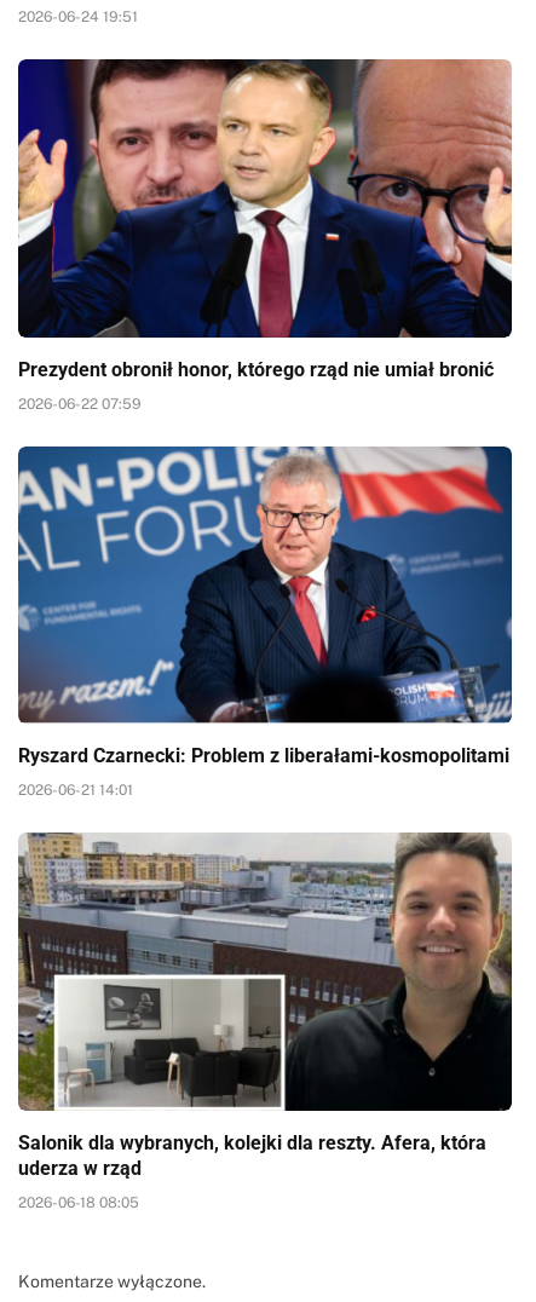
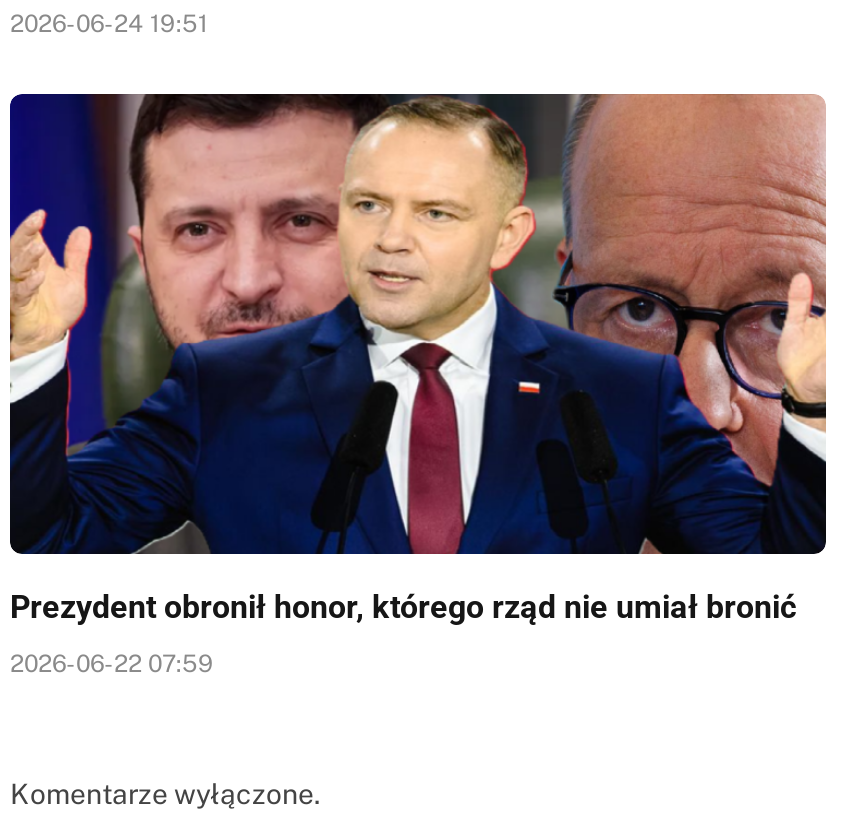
[17,445,513,799] [image] | Ryszard Czarnecki: Problem z liberałami-kosmopolitami | 2026-06-21 14:01 -> none
[17,831,513,1211] [image] | Salonik dla wybranych, kolejki dla reszty. Afera, która | uderza w rząd | 2026-06-18 08:05 -> none

